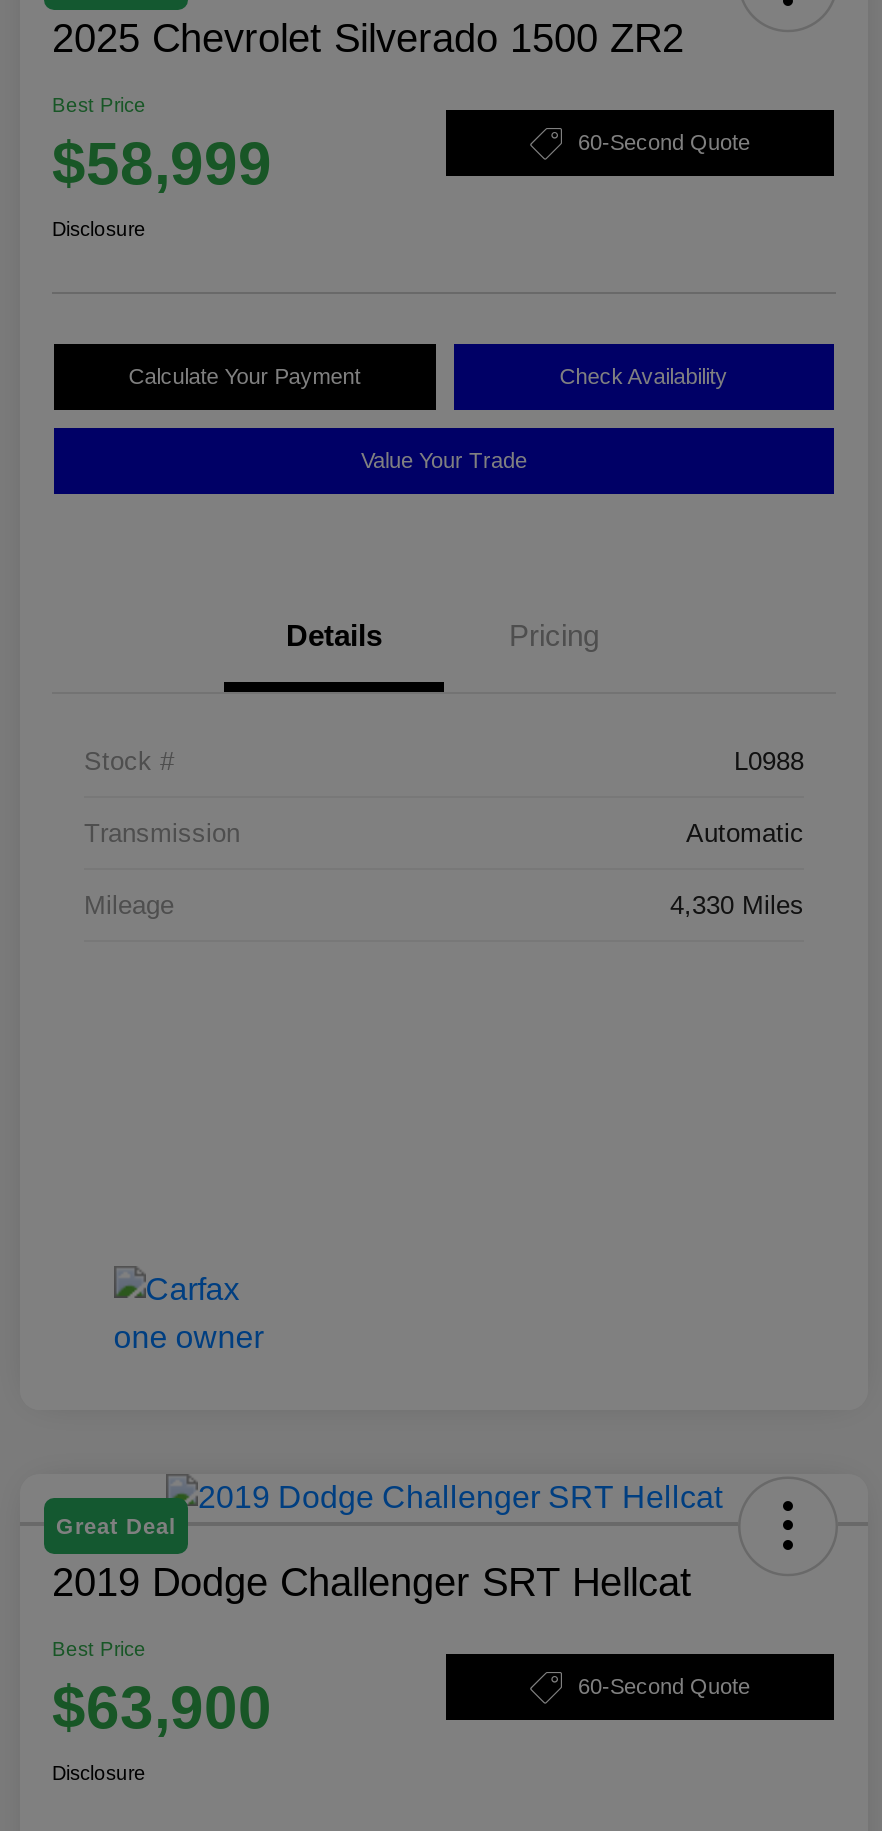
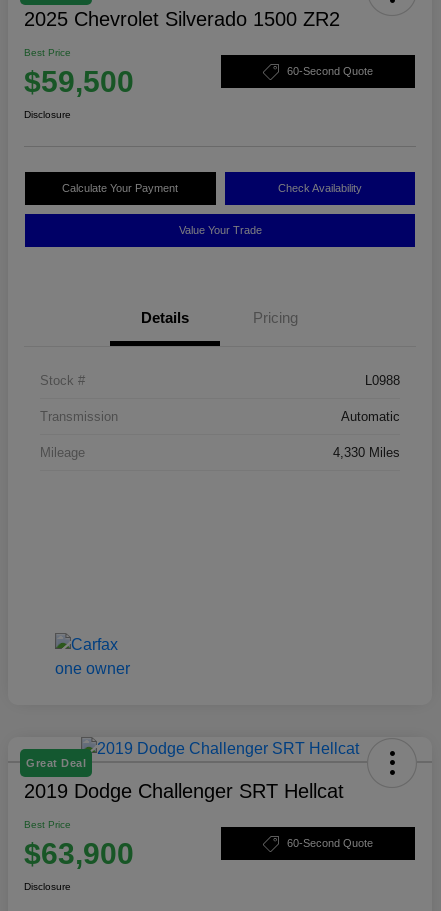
[52,130,272,196] $58,999 -> [24,65,134,98] $59,500

